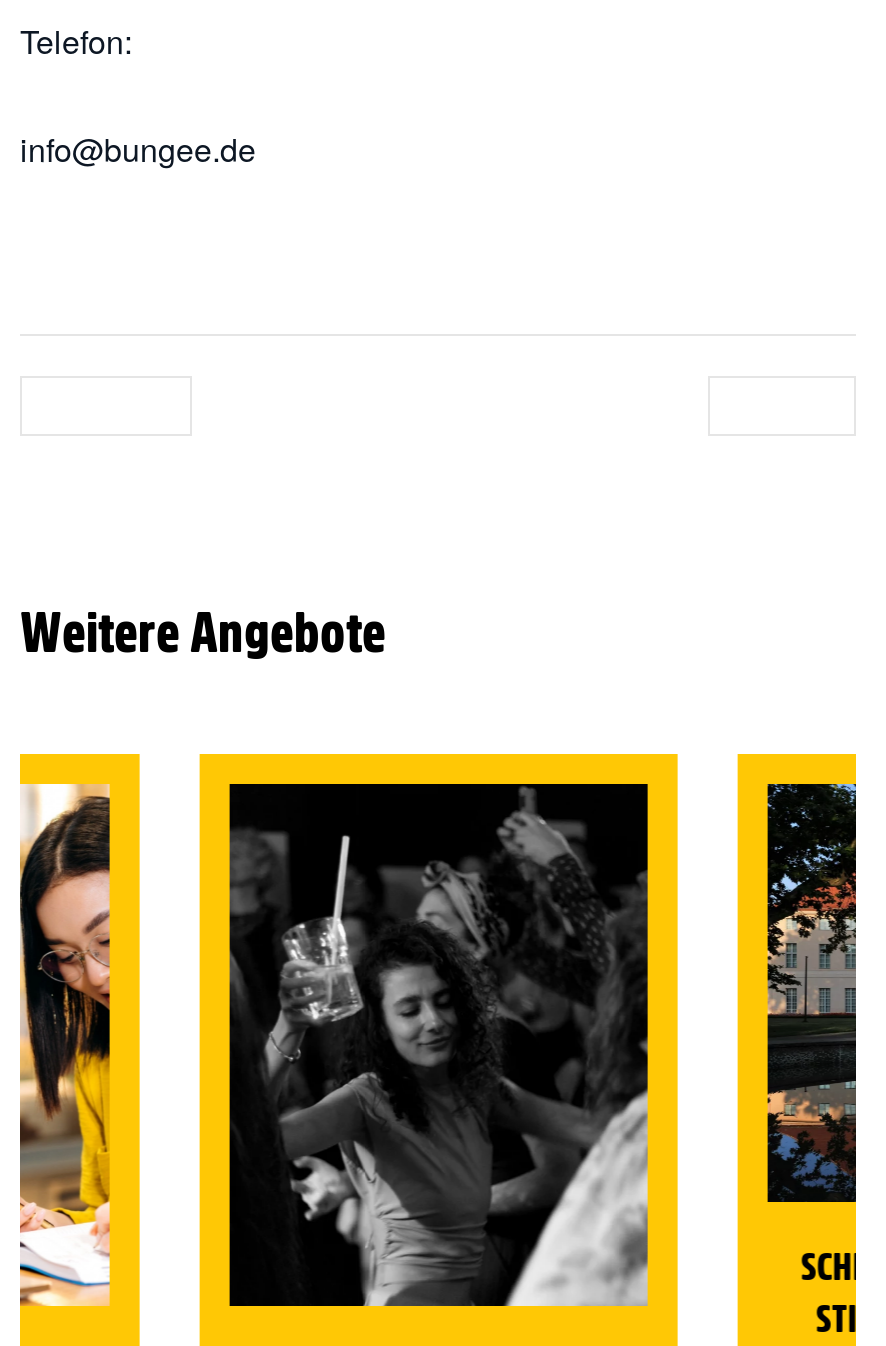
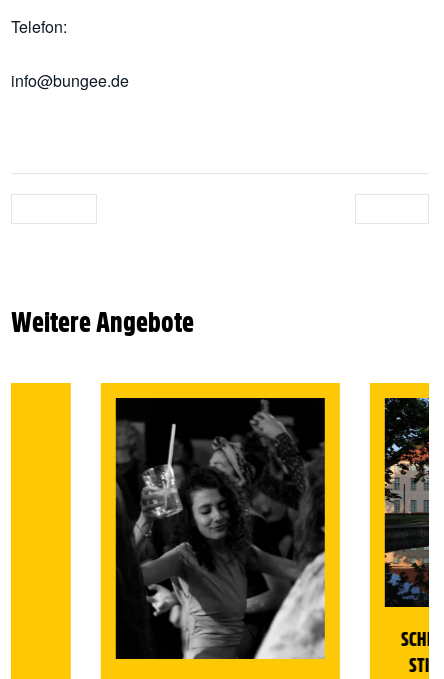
[18,782,112,1308] [image] -> none

